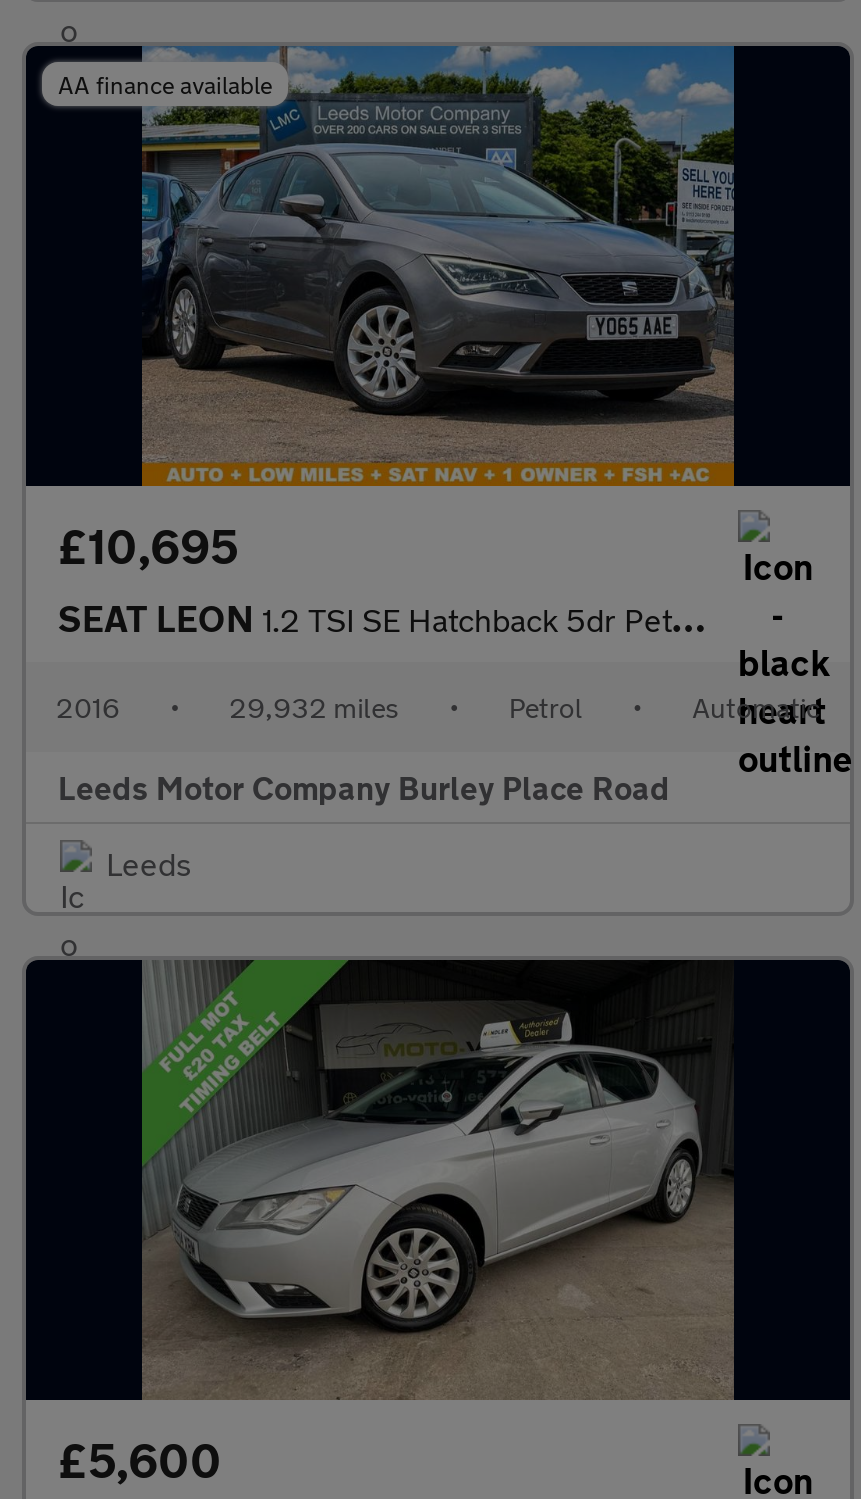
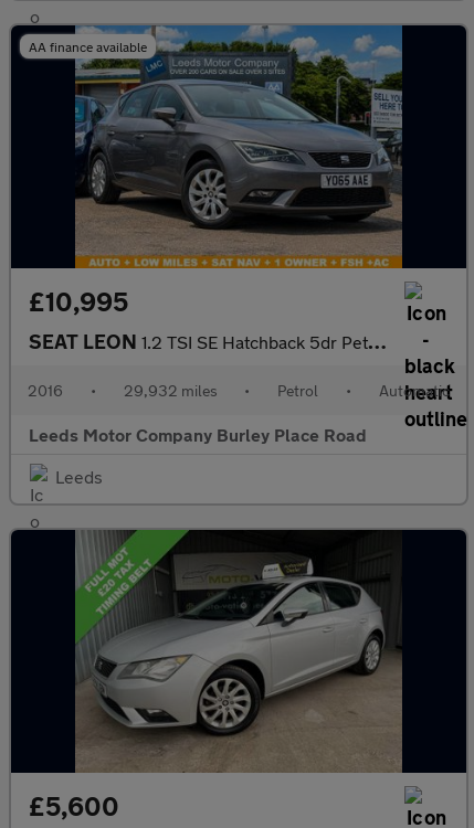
[58,518,238,574] £10,695 -> [29,286,128,317] £10,995

